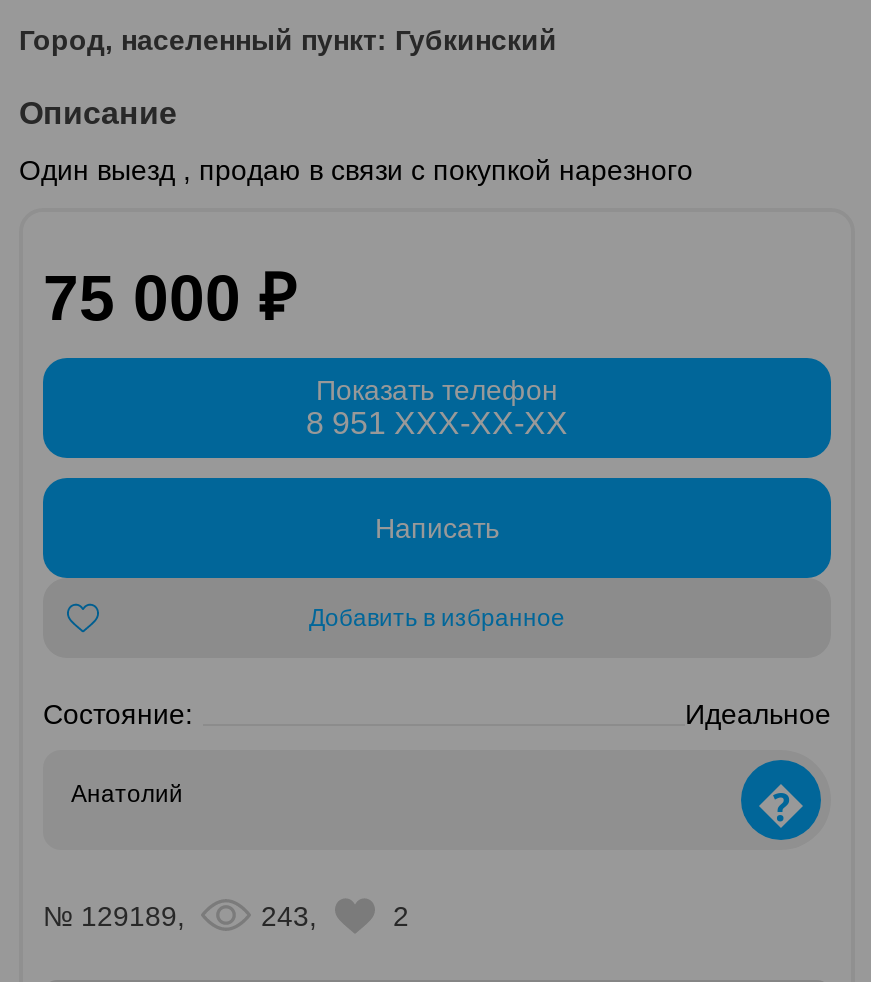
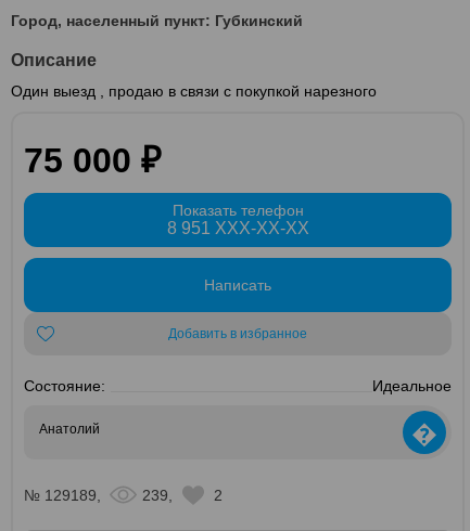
[261,899,317,931] 243, -> [142,486,173,503] 239,

